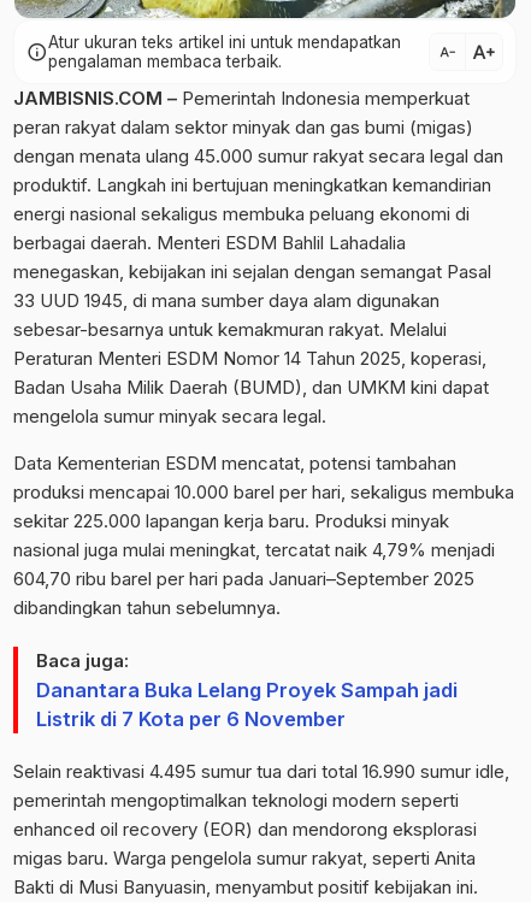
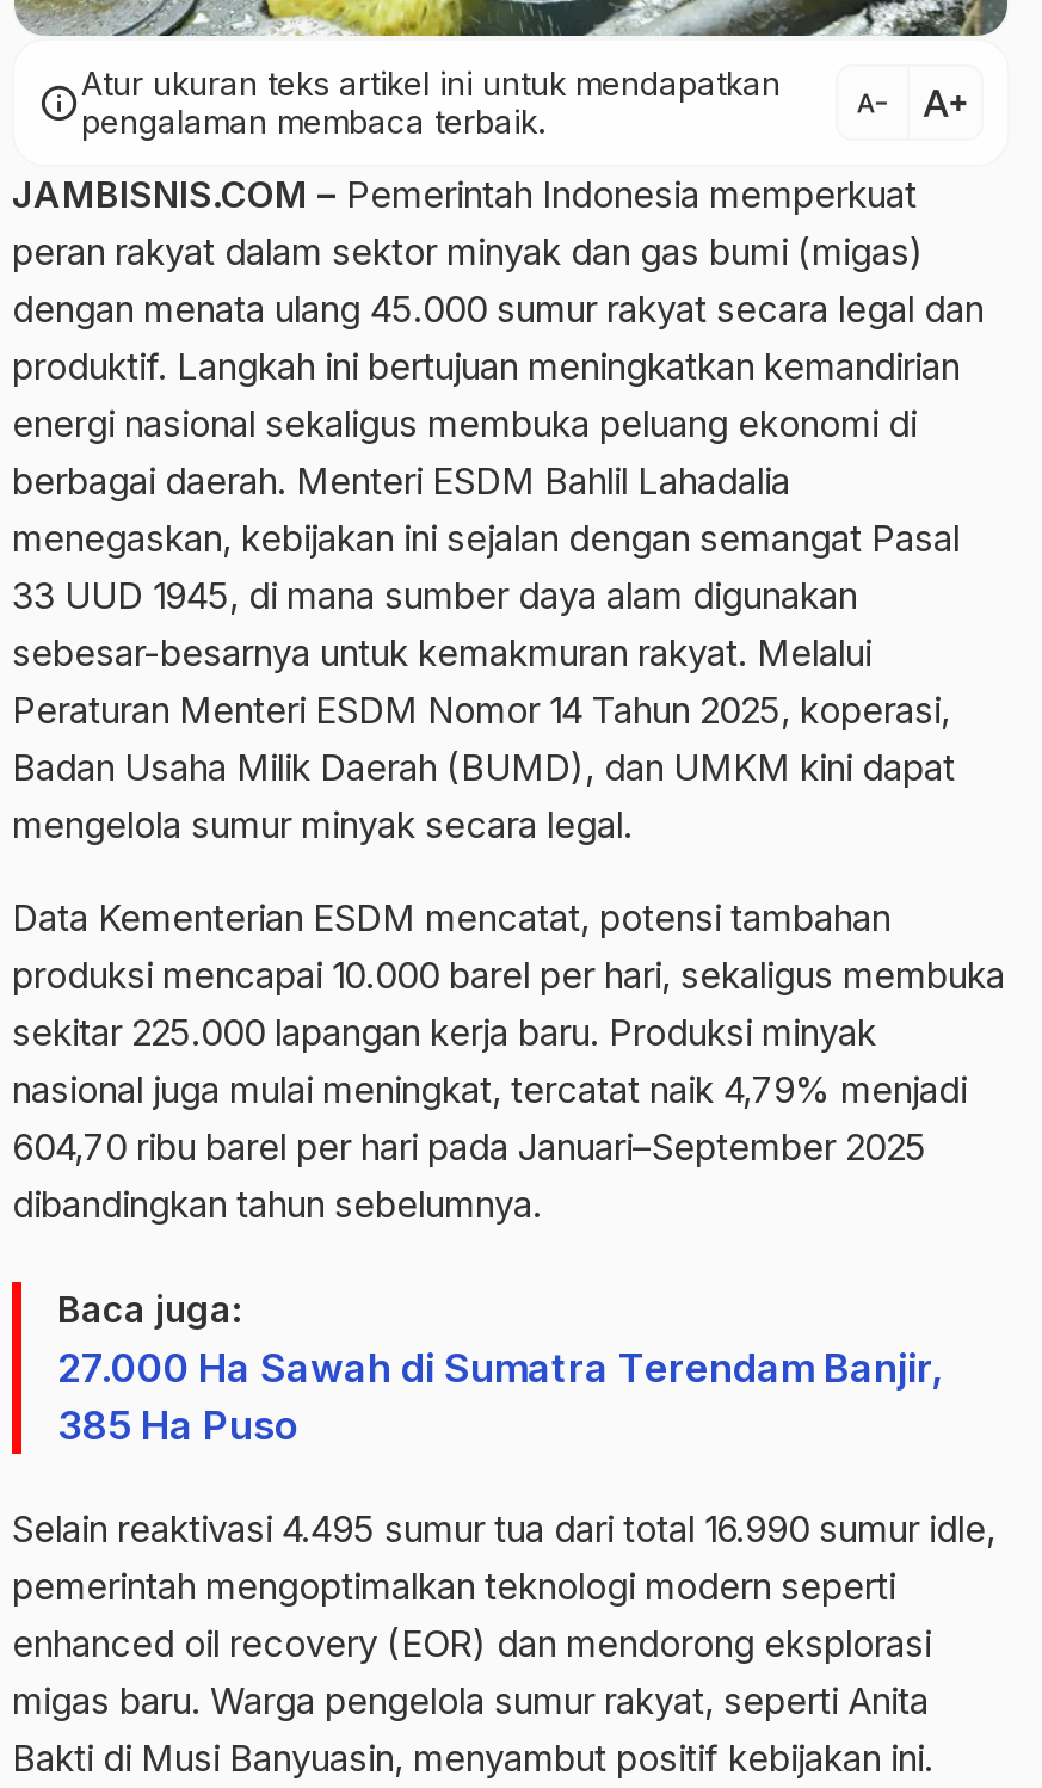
[36,678,458,731] Danantara Buka Lelang Proyek Sampah jadi | Listrik di 7 Kota per 6 November -> [57,1345,943,1450] 27.000 Ha Sawah di Sumatra Terendam Banjir, | 385 Ha Puso

